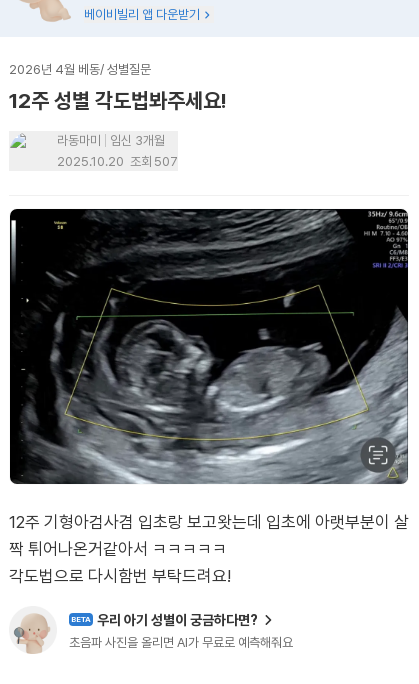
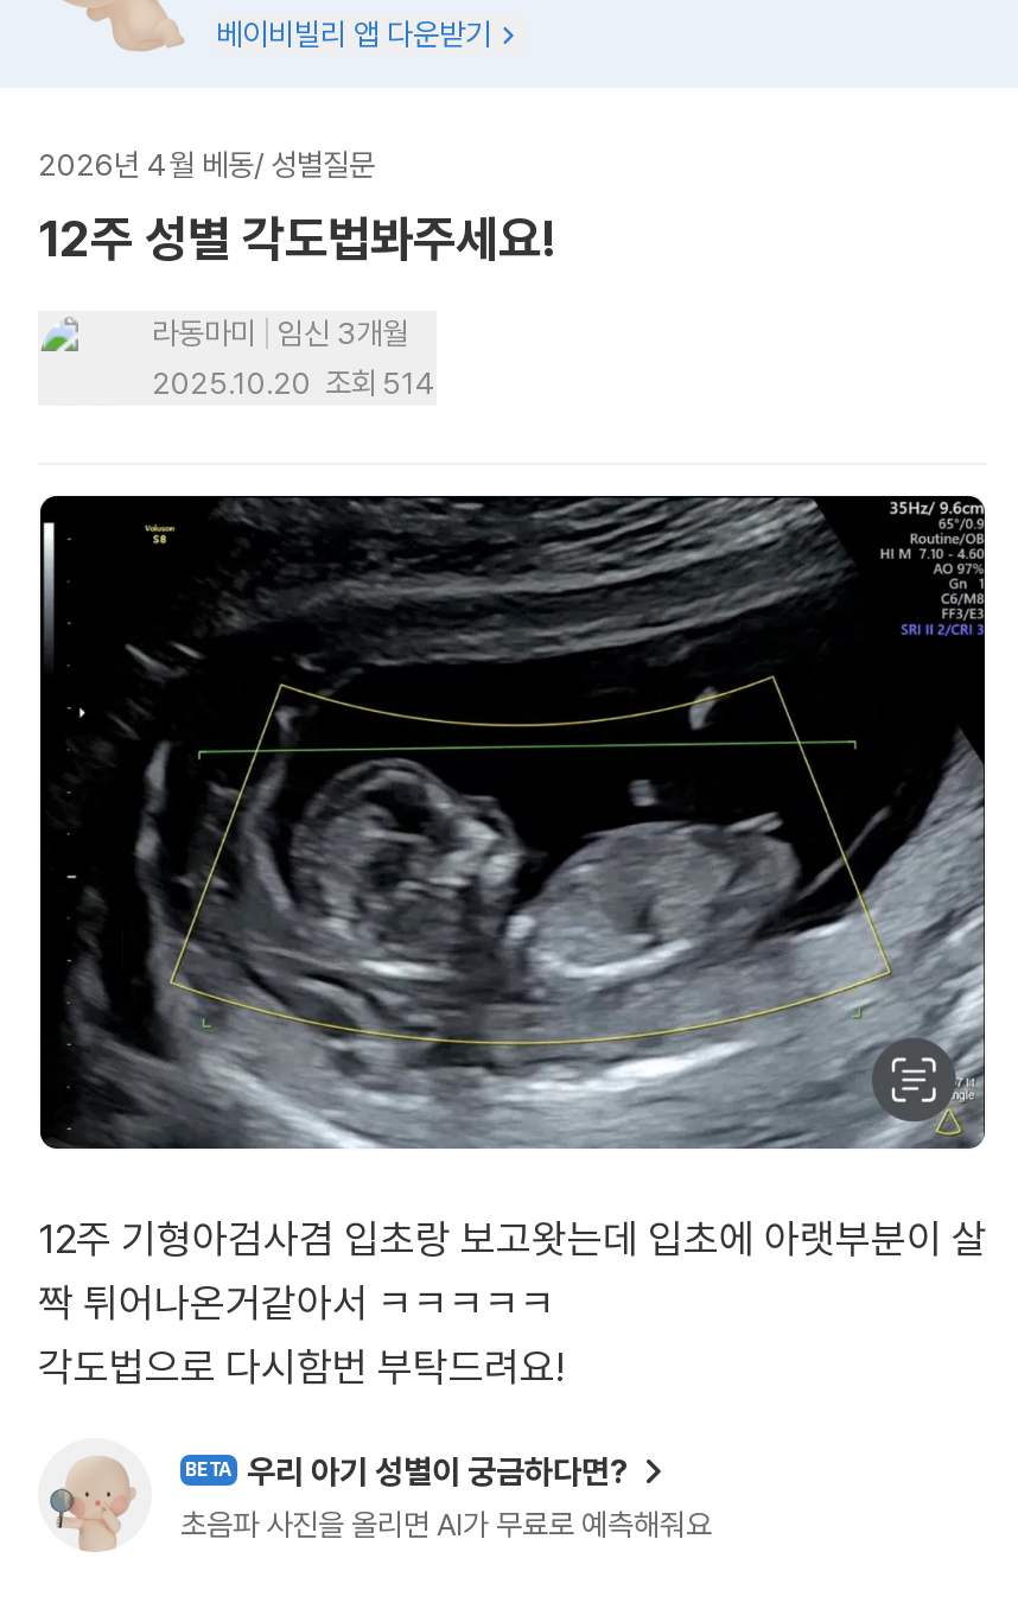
[57,154,178,169] 2025.10.20 조회 507 -> [152,365,437,401] 2025.10.20 조회 514

